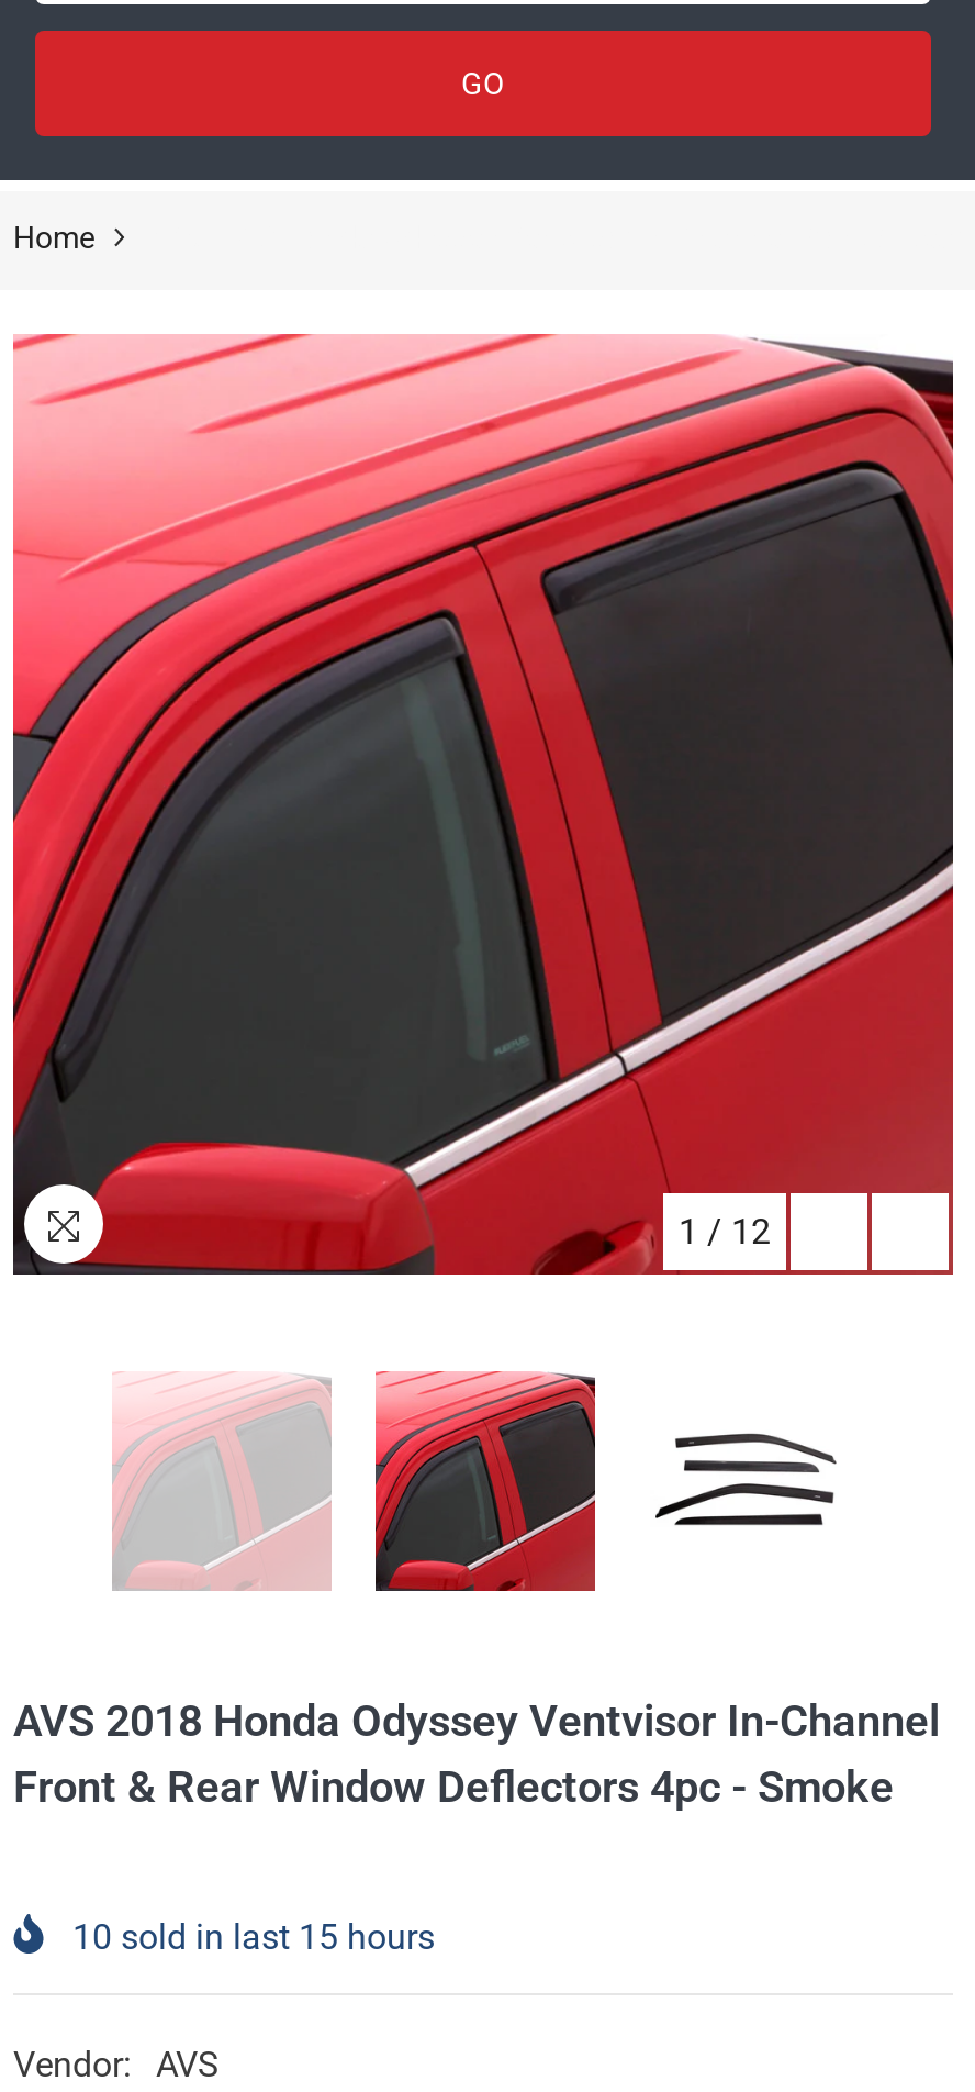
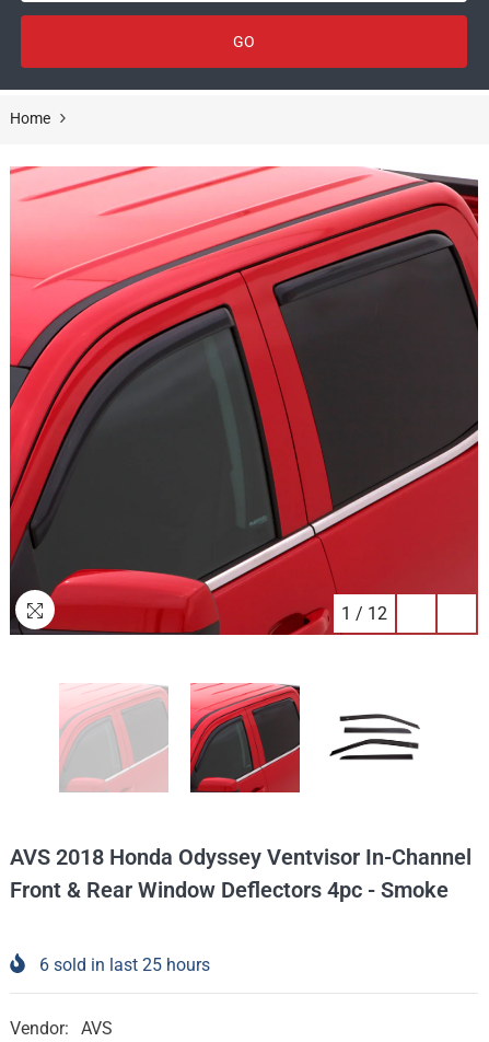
[72,1916,435,1958] 10 sold in last 15 hours -> [39,954,210,975] 6 sold in last 25 hours

